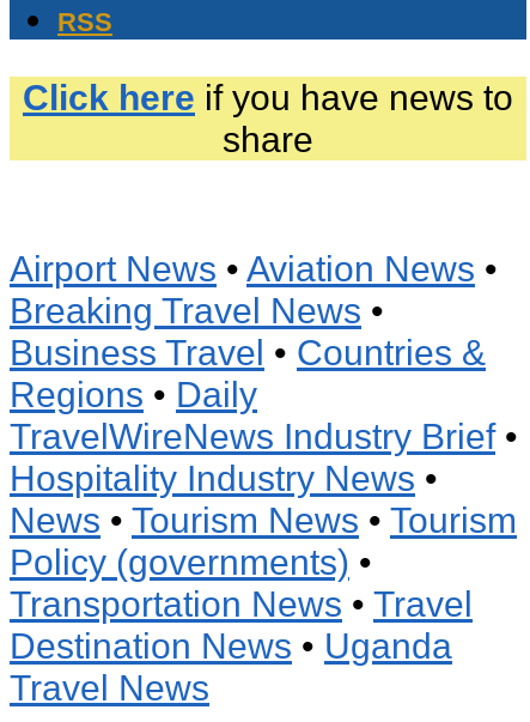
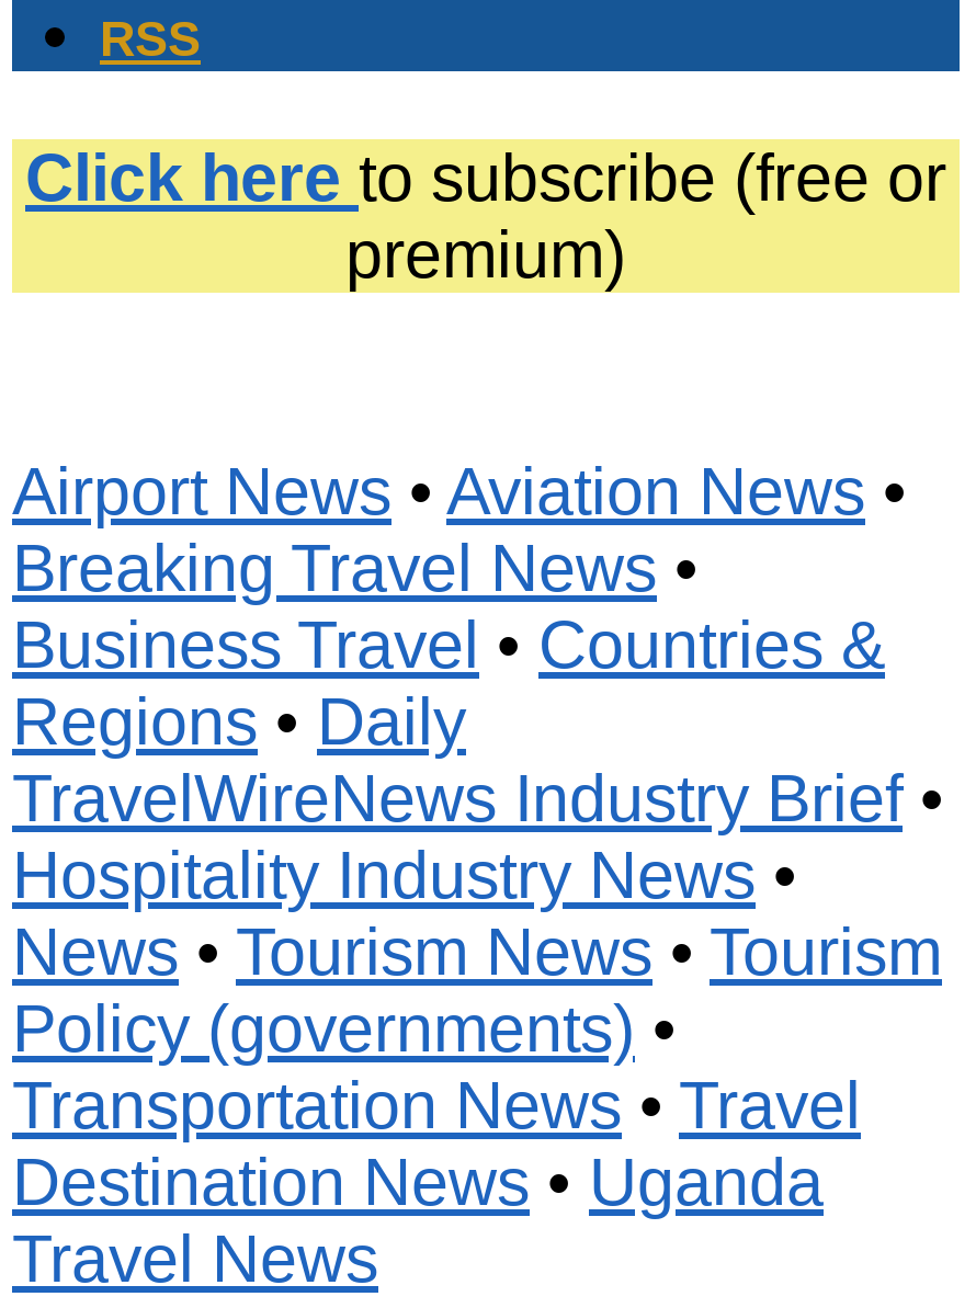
[23,76,513,159] Click here if you have news to | share -> [25,139,946,290] Click here to subscribe (free or | premium)

